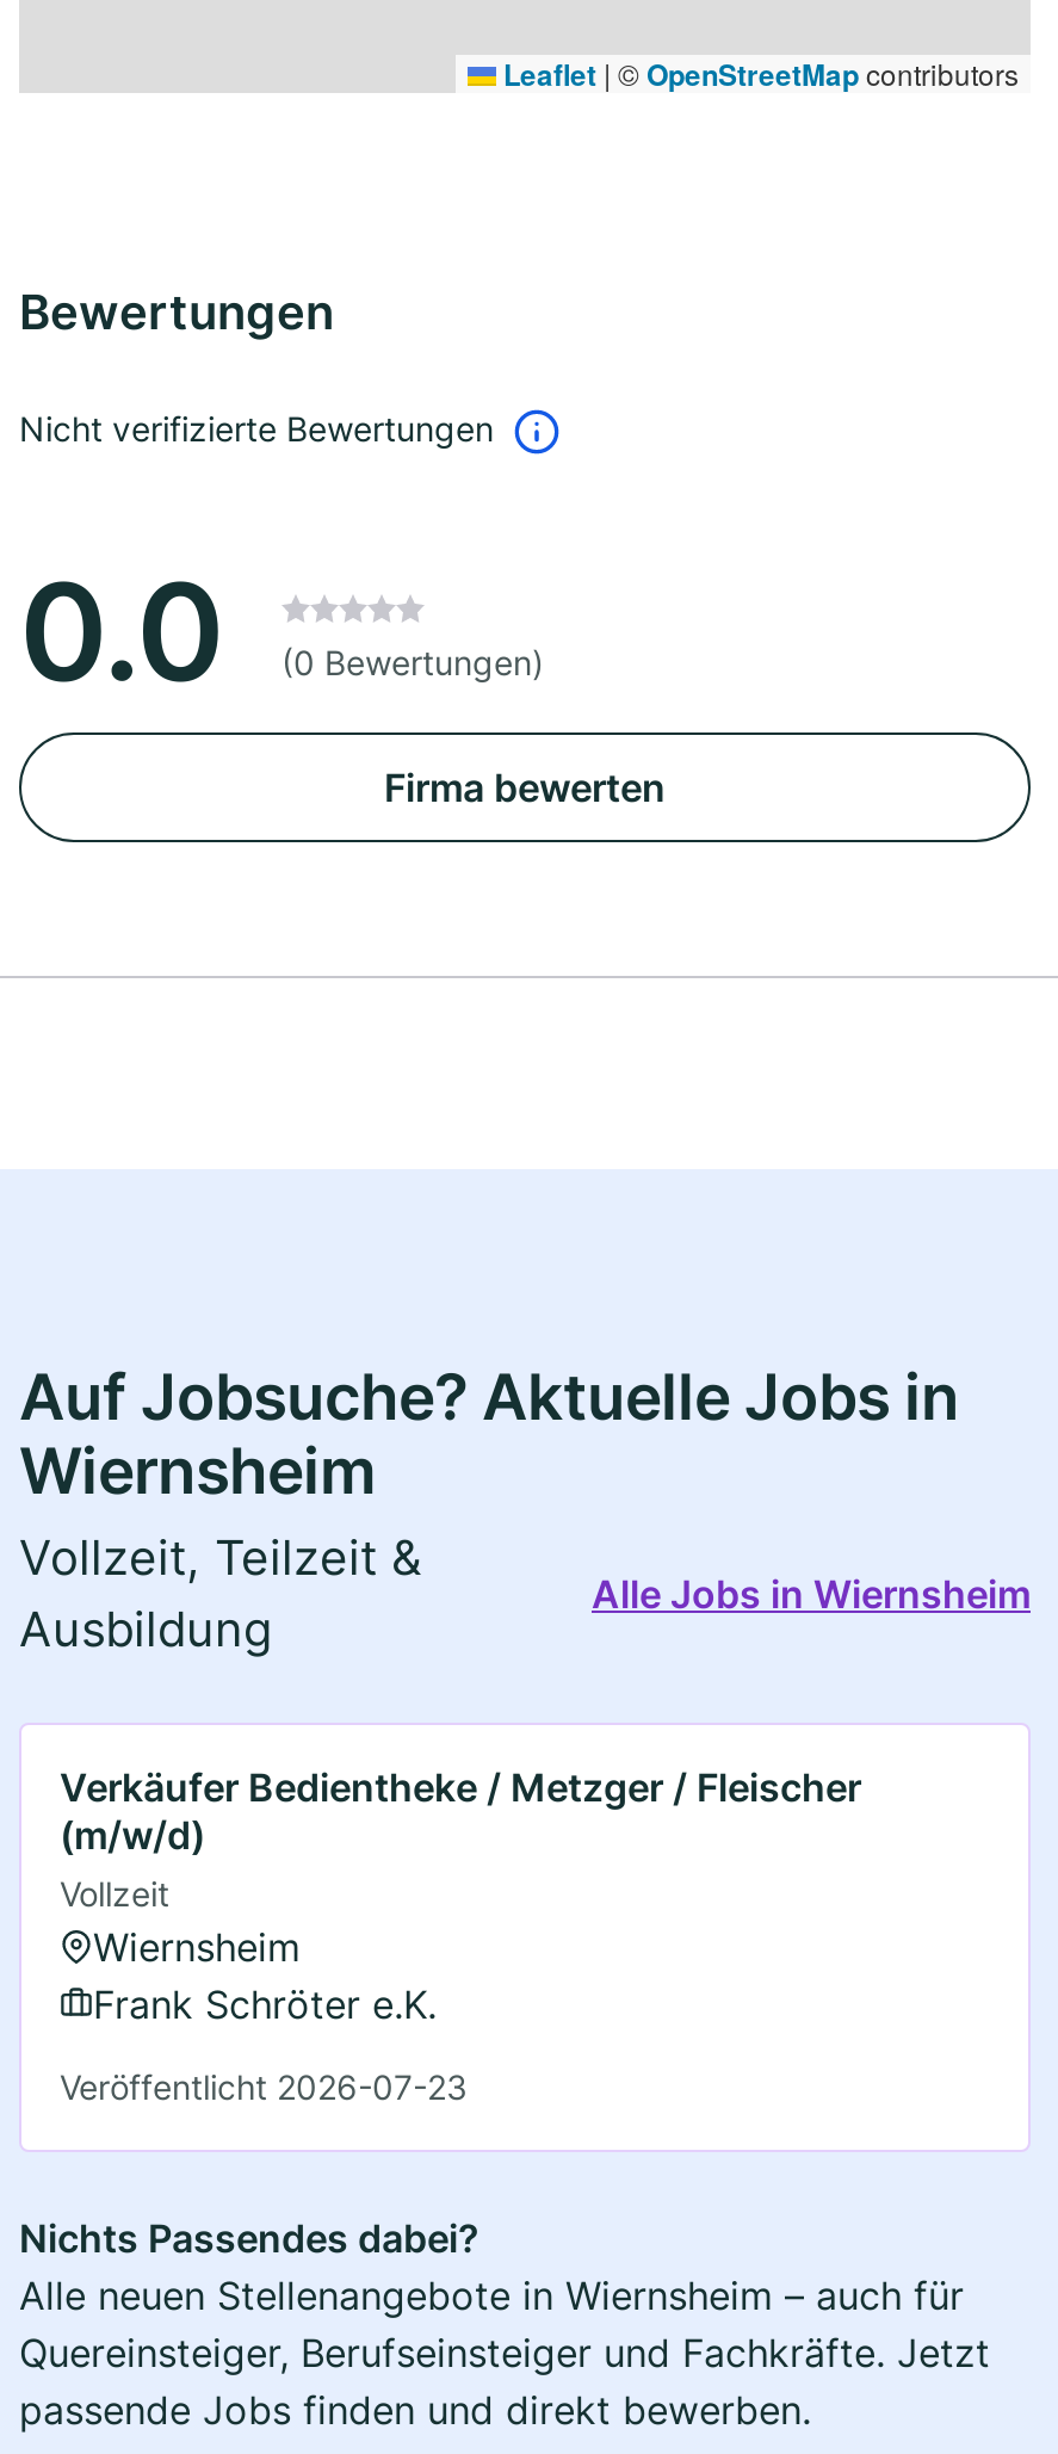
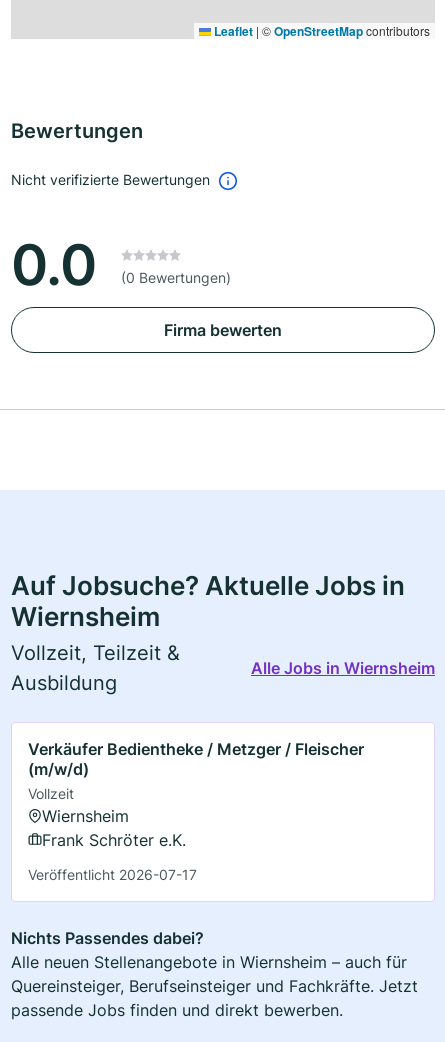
[60,2066,468,2107] Veröffentlicht 2026-07-23 -> [28,866,197,883] Veröffentlicht 2026-07-17

